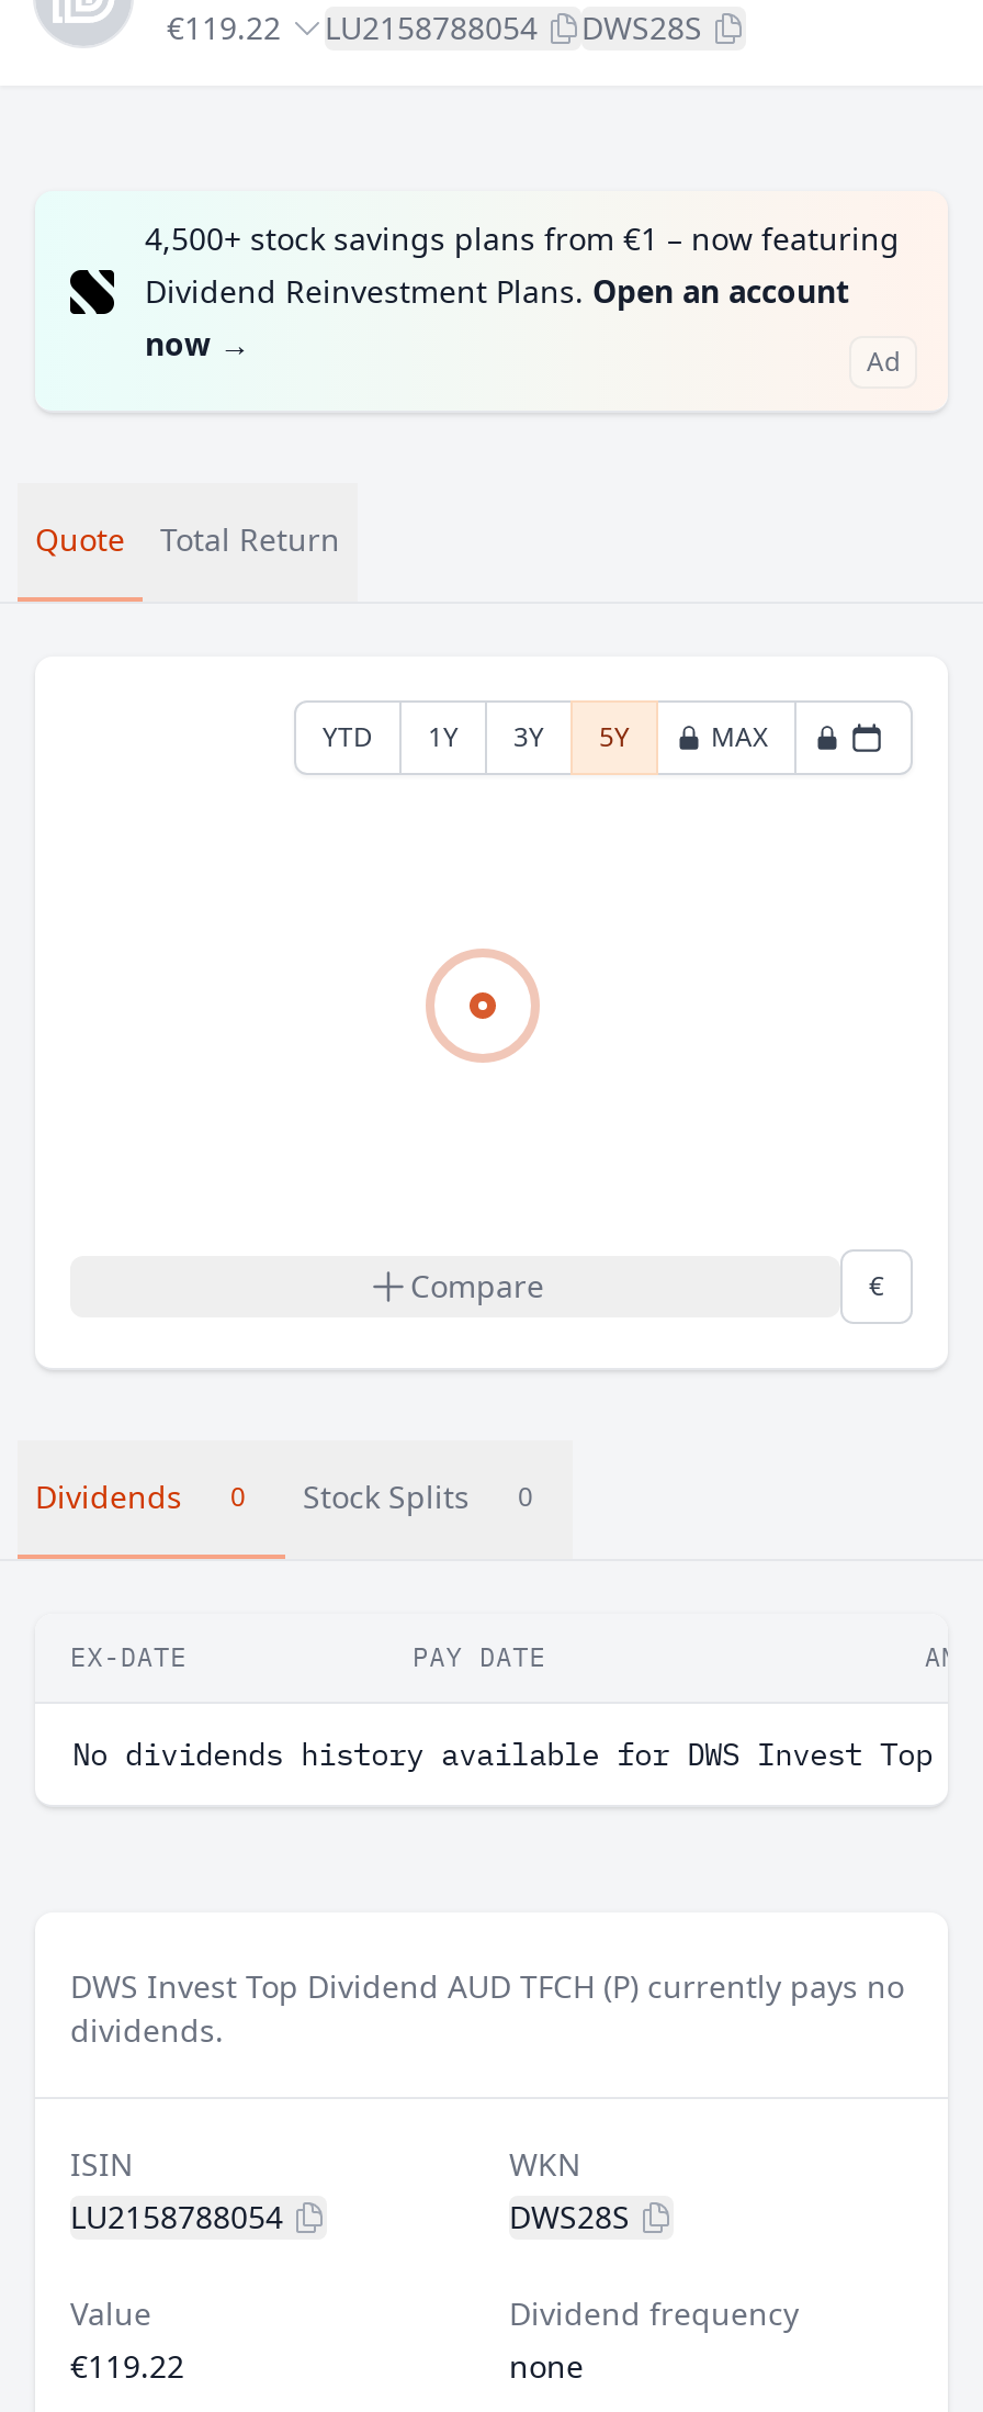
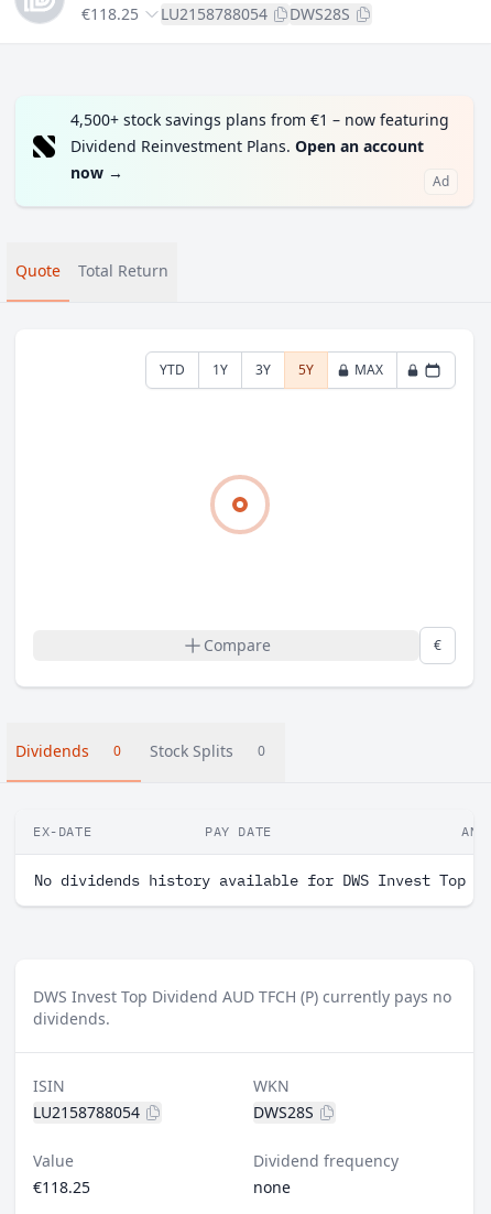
[167,7,702,48] €119.22 LU2158788054 DWS28S -> [81,3,350,24] €118.25 LU2158788054 DWS28S
[70,2345,184,2387] €119.22 -> [33,1177,90,1197] €118.25

